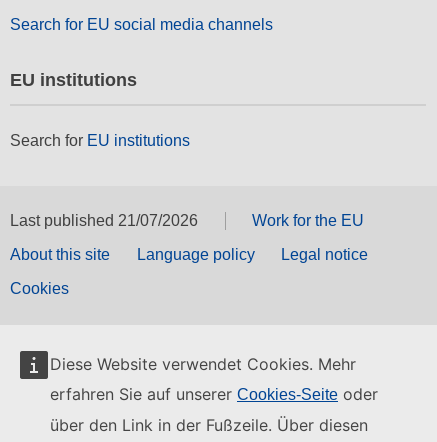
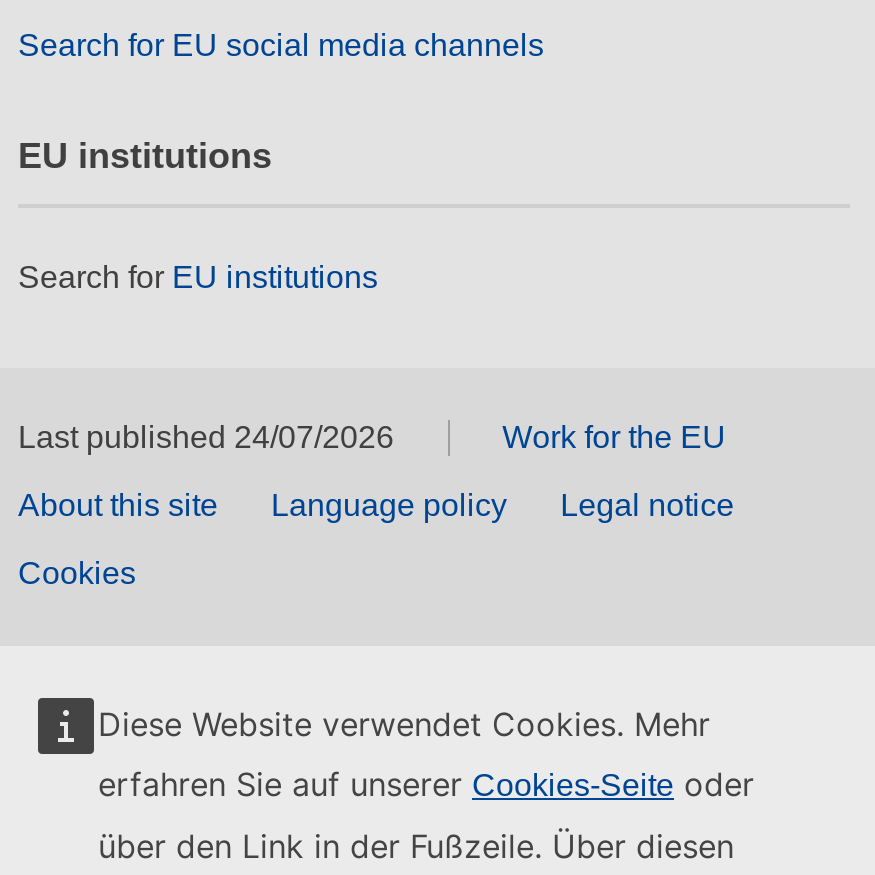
[10,212,198,229] Last published 21/07/2026 -> [18,421,394,455] Last published 24/07/2026

